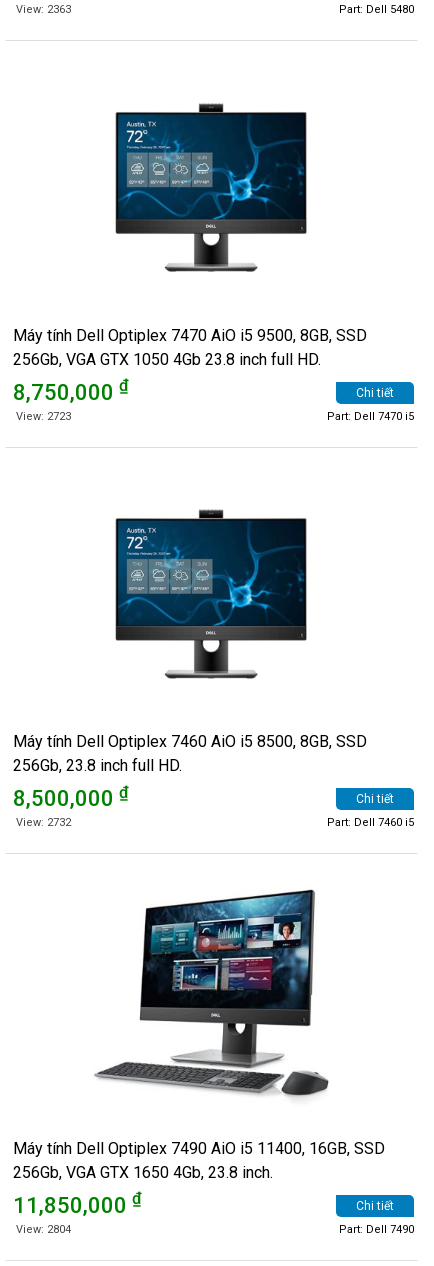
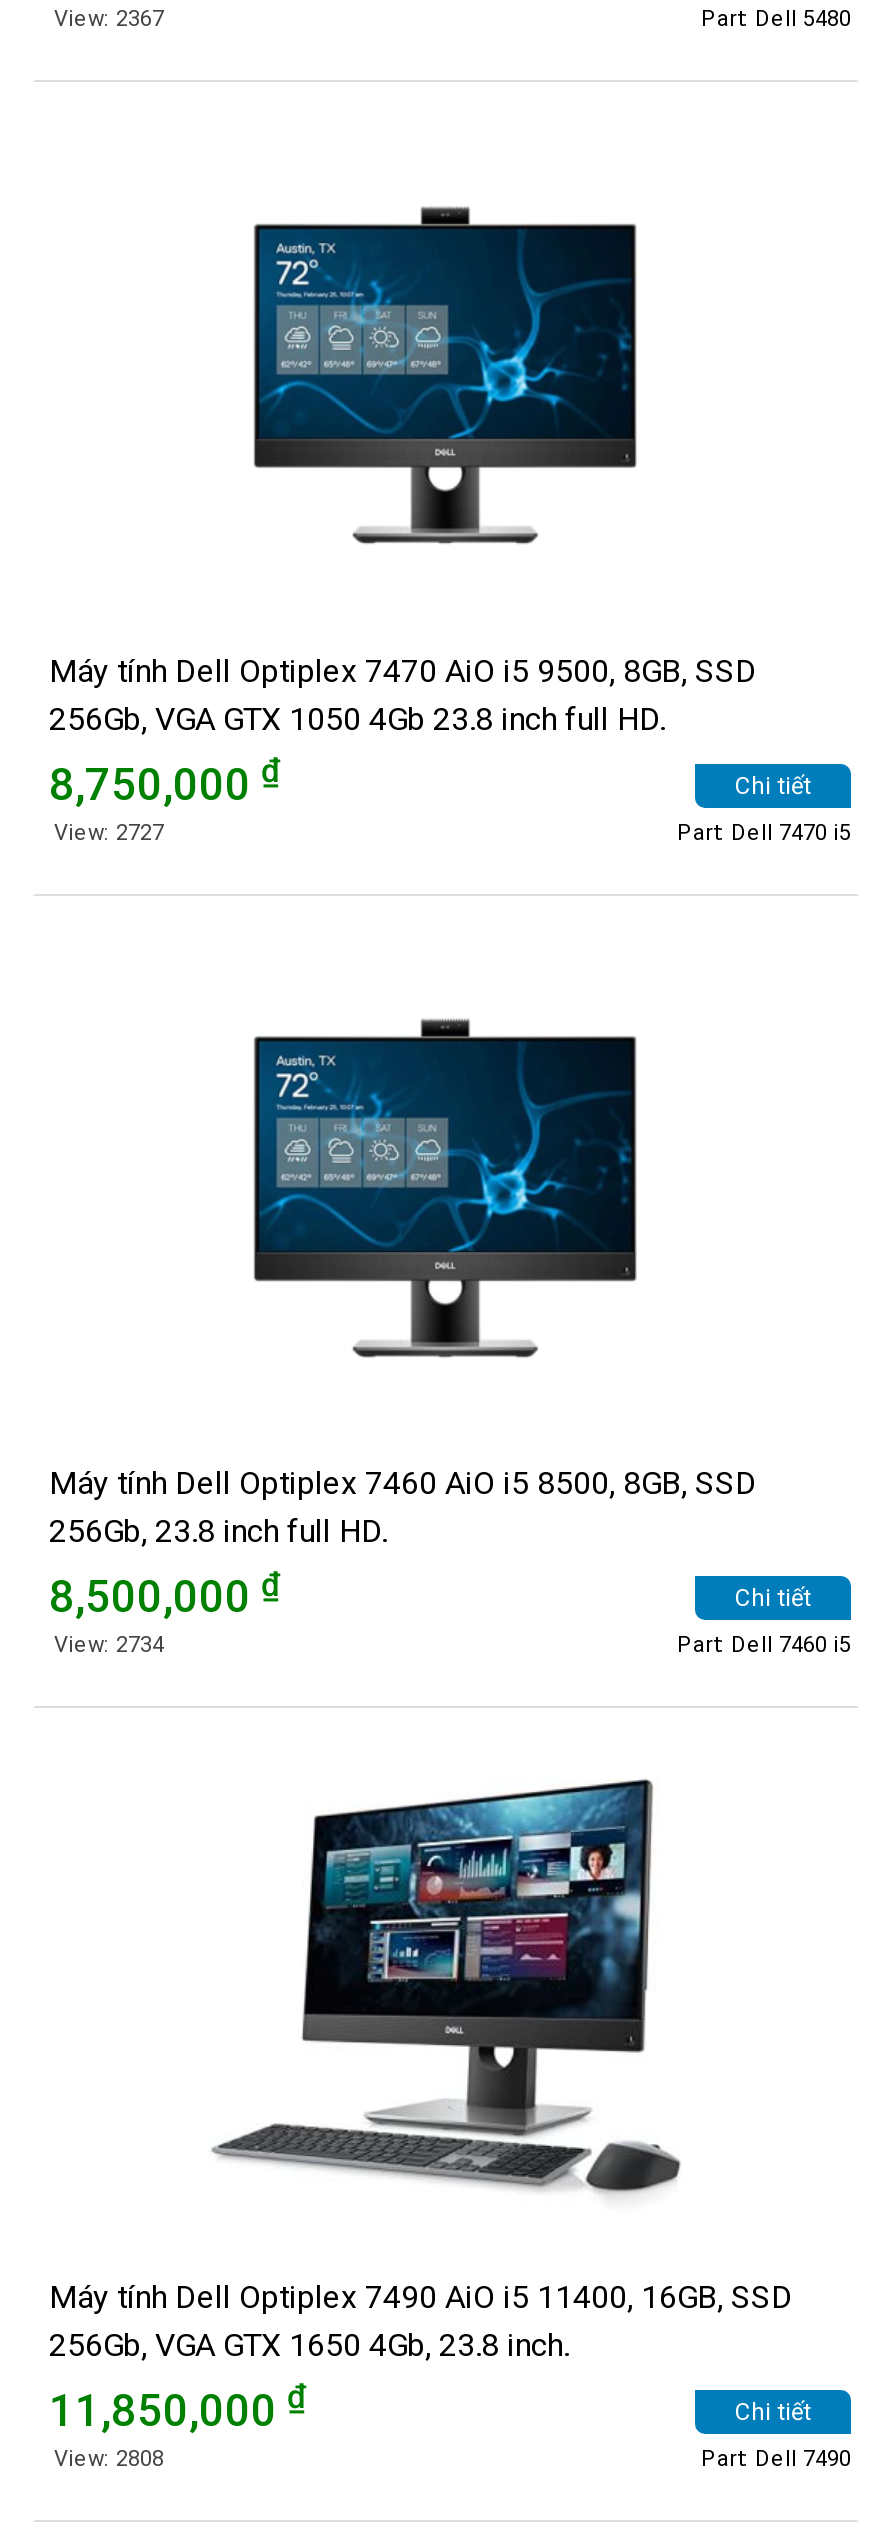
[15,3,70,16] View: 2363 -> [54,6,164,32] View: 2367
[15,409,70,422] View: 2723 -> [54,819,164,845] View: 2727
[15,816,70,829] View: 2732 -> [54,1632,164,1658] View: 2734
[15,1223,70,1236] View: 2804 -> [54,2445,164,2471] View: 2808

